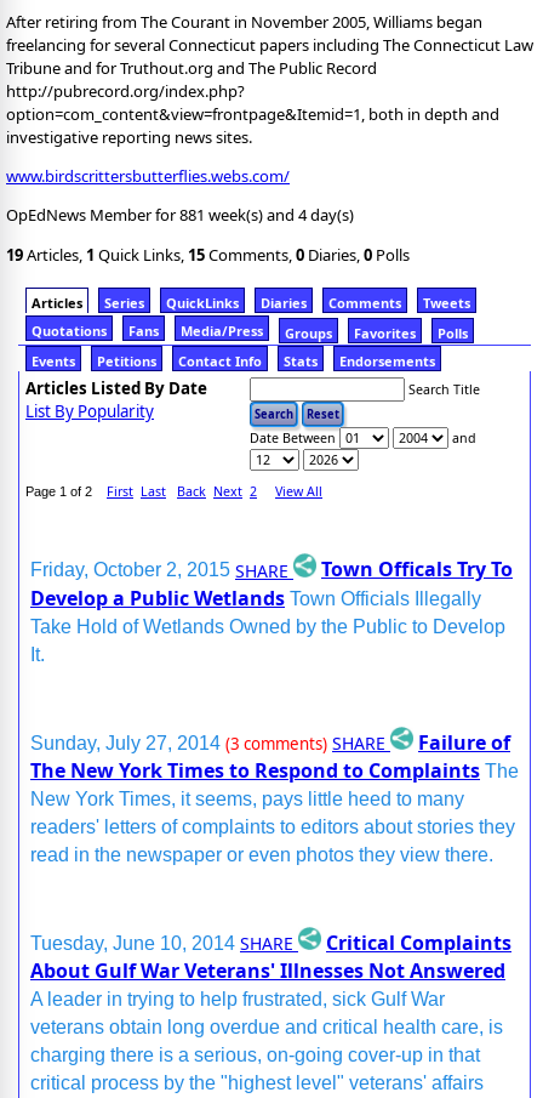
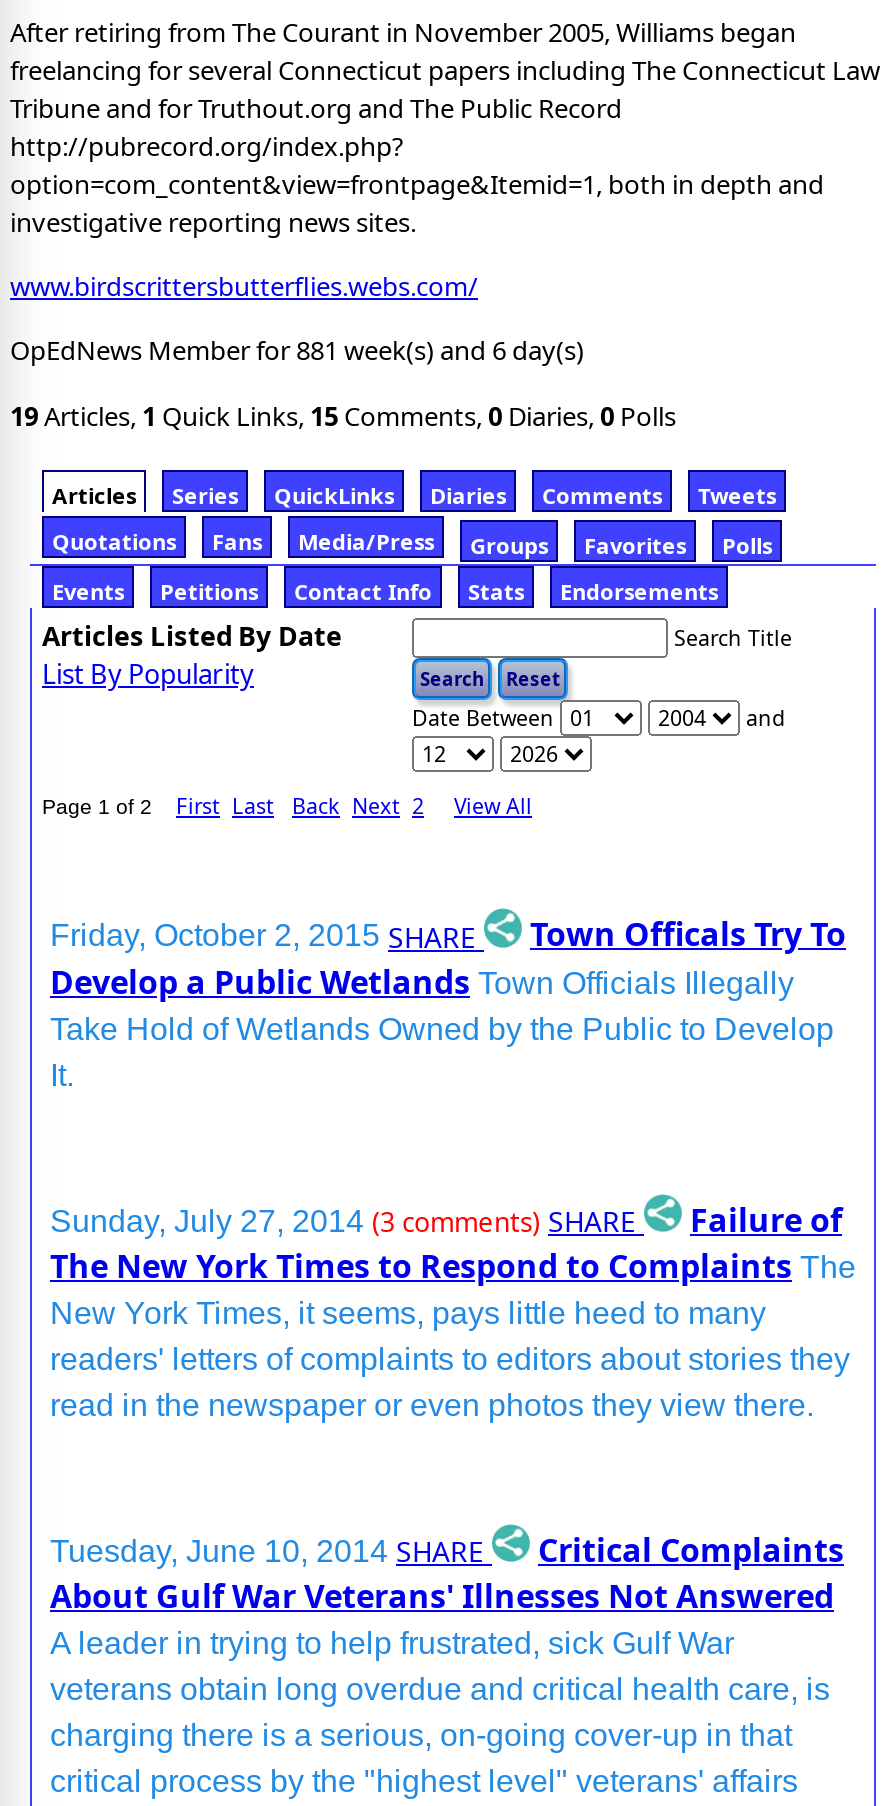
[6,204,354,226] OpEdNews Member for 881 week(s) and 4 day(s) -> [10,333,584,369] OpEdNews Member for 881 week(s) and 6 day(s)

